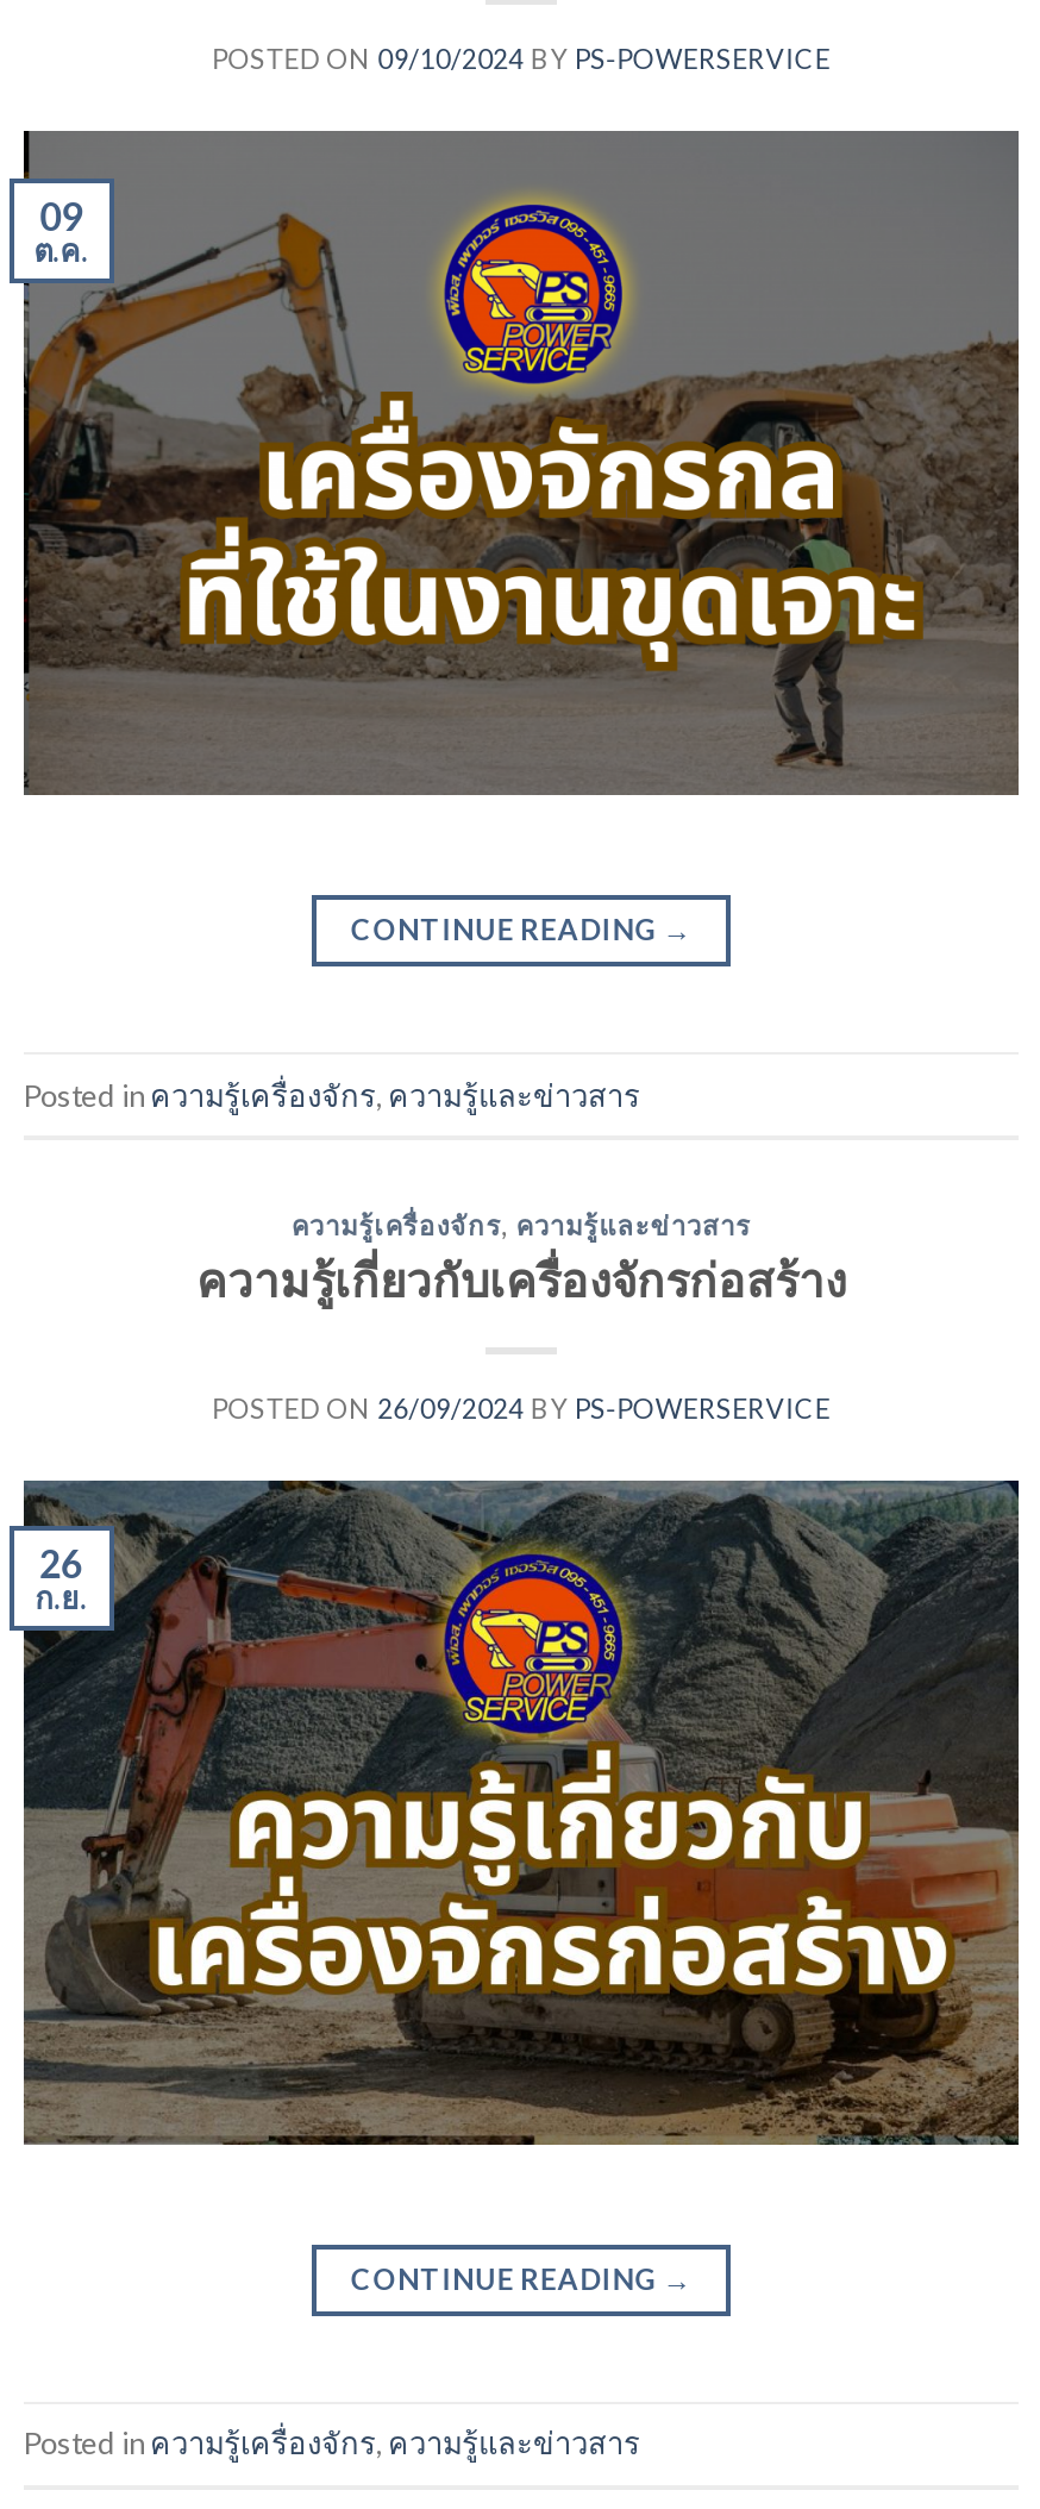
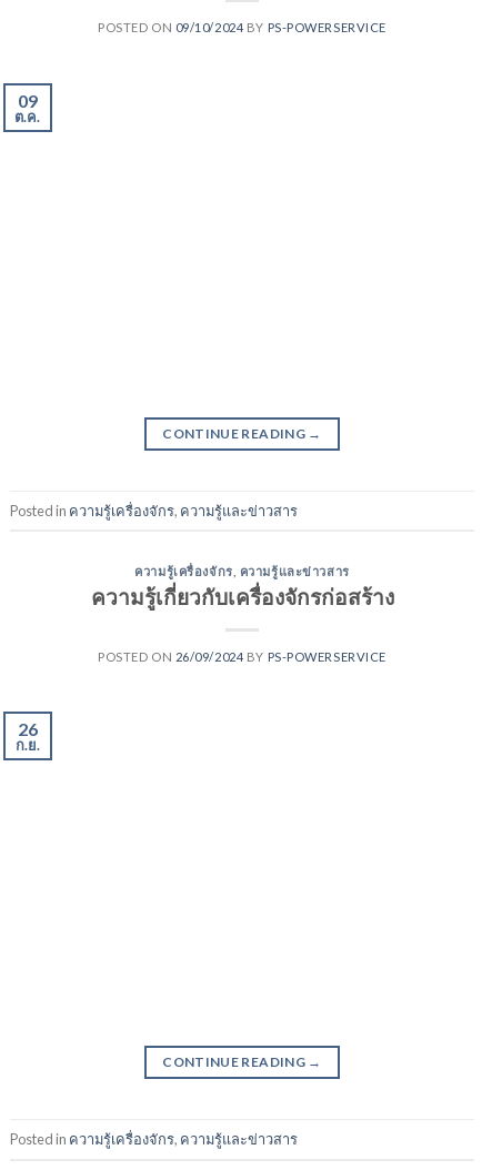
[21,129,1021,797] [image] -> none
[21,1478,1021,2147] [image] -> none

